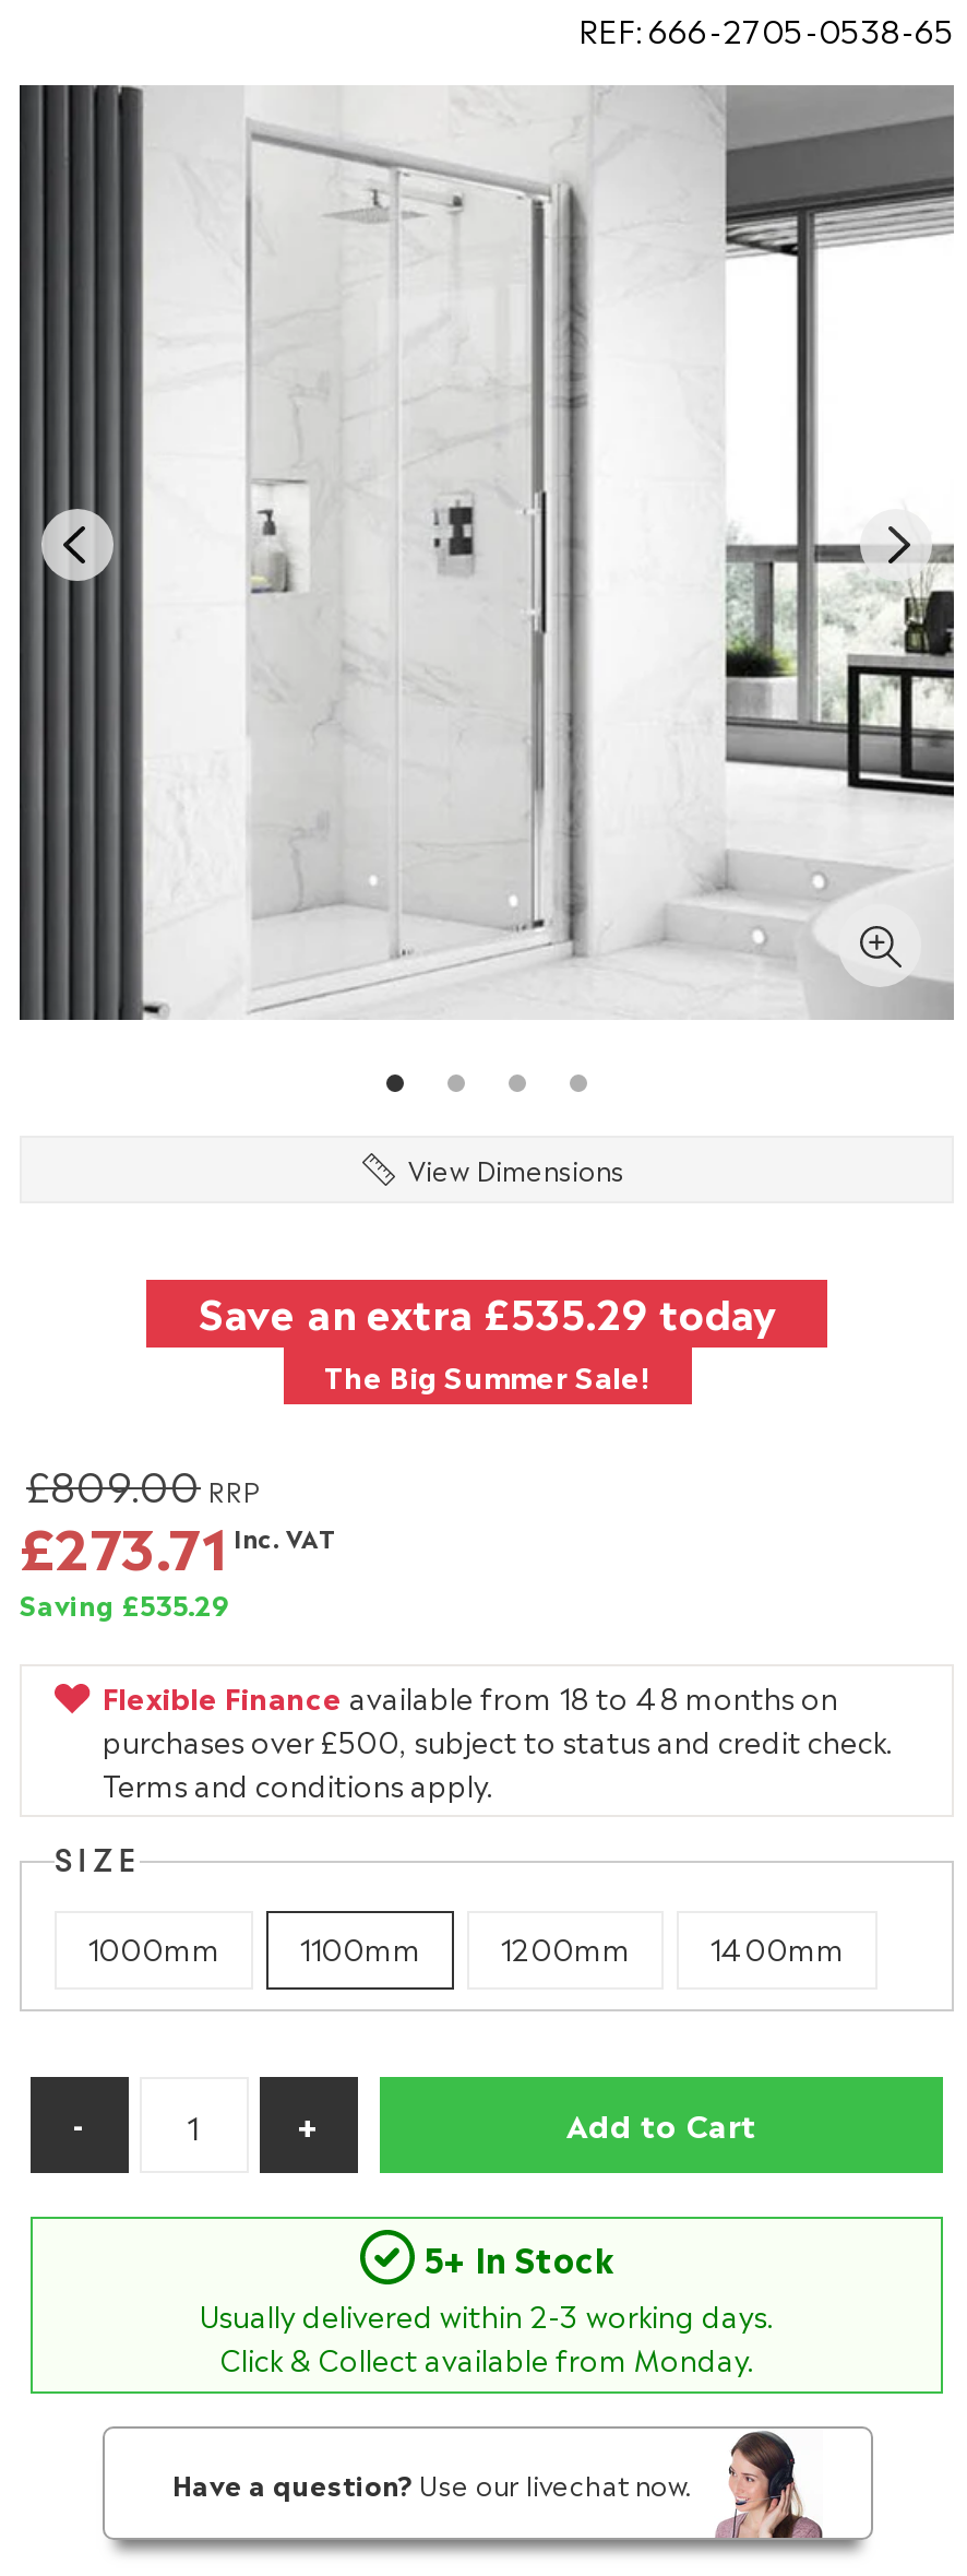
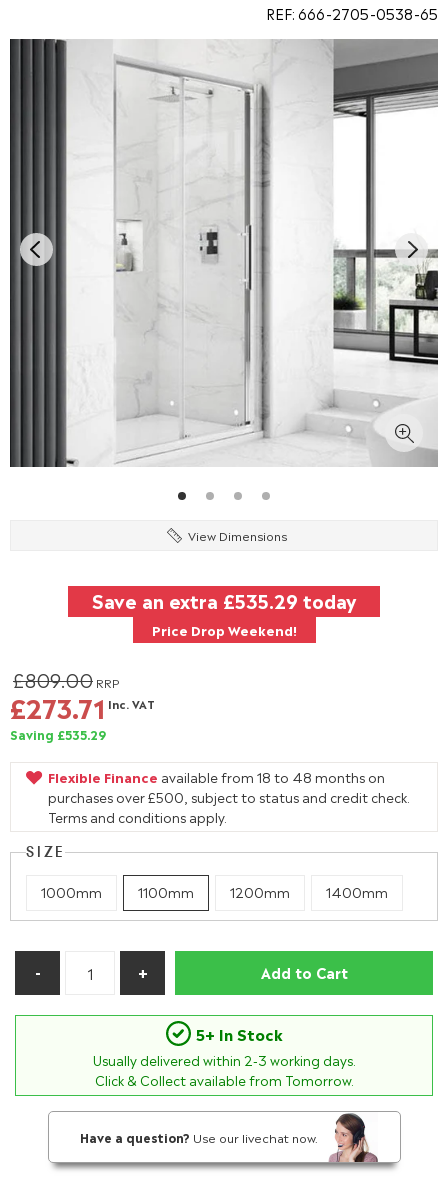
[305,1354,669,1396] The Big Summer Sale! -> [142,620,305,639] Price Drop Weekend!
[219,2337,754,2378] Click & Collect available from Monday. -> [94,1070,353,1089] Click & Collect available from Tomorrow.

